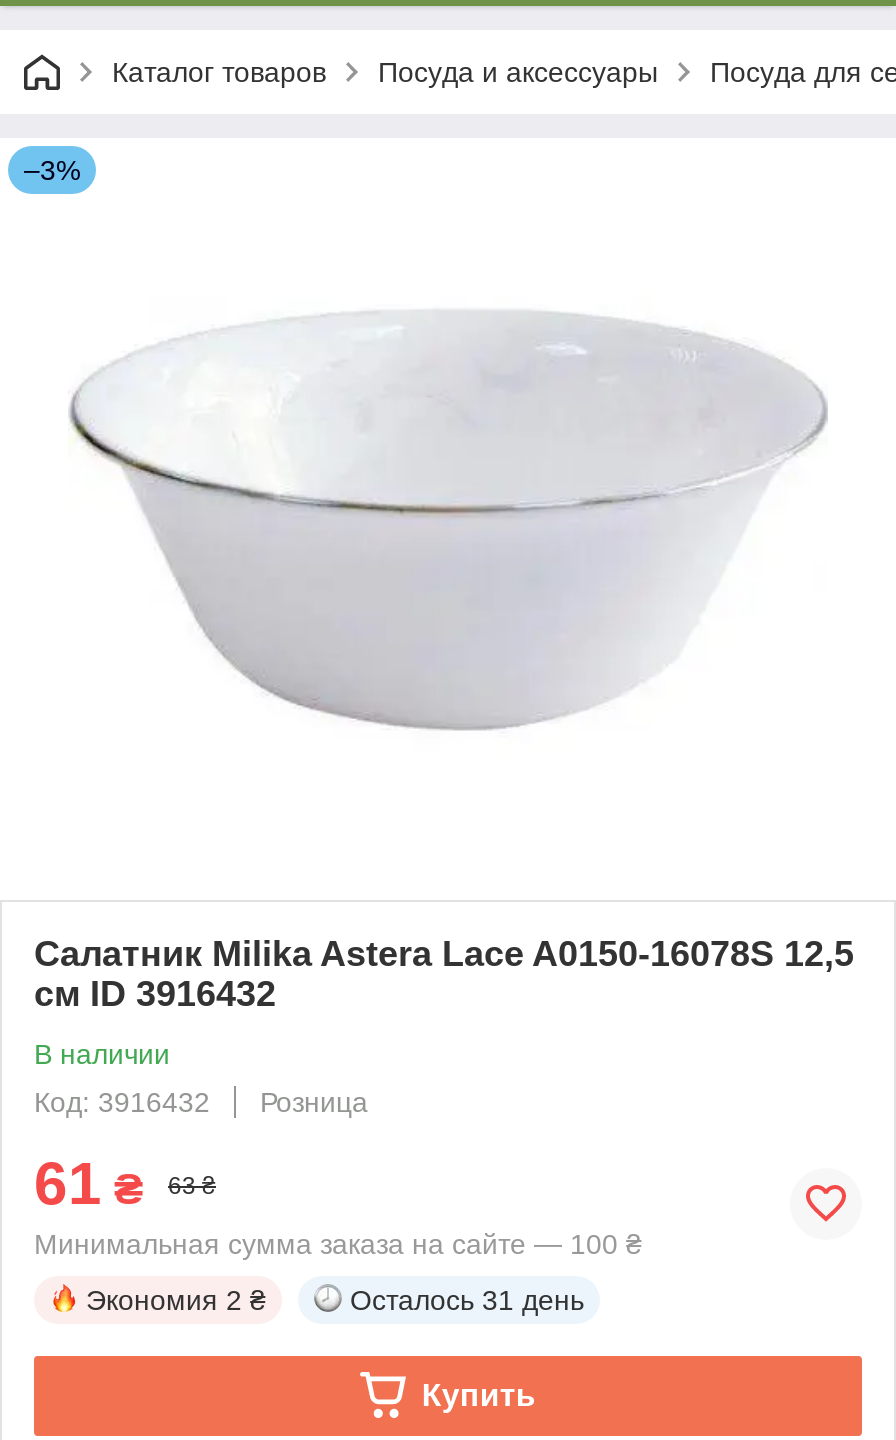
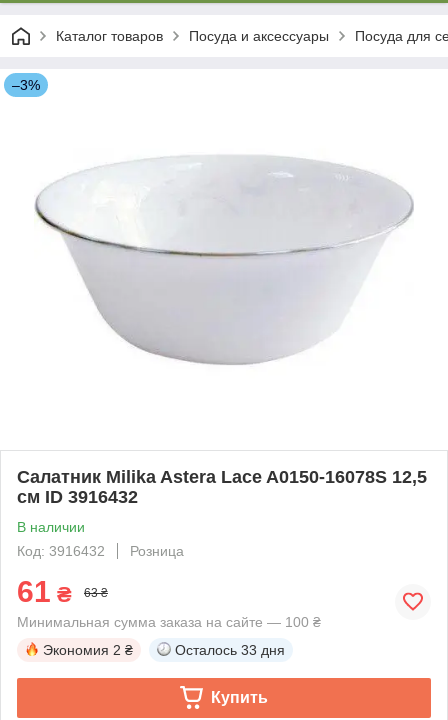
[350,1284,584,1316] Осталось 31 день -> [175,642,285,658] Осталось 33 дня

